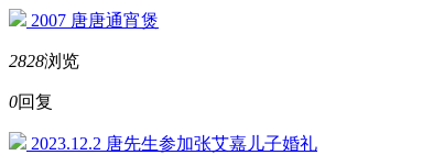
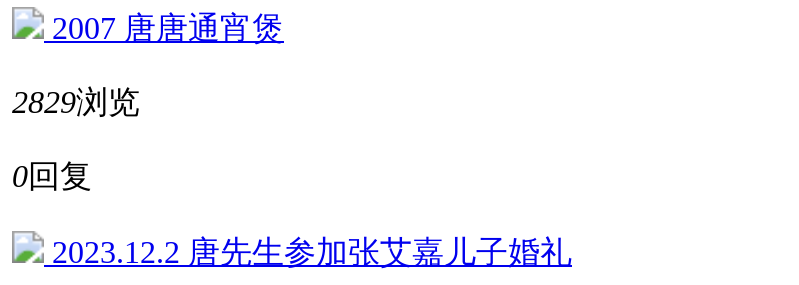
[9,52,79,71] 2828浏览 -> [12,85,140,119] 2829浏览

